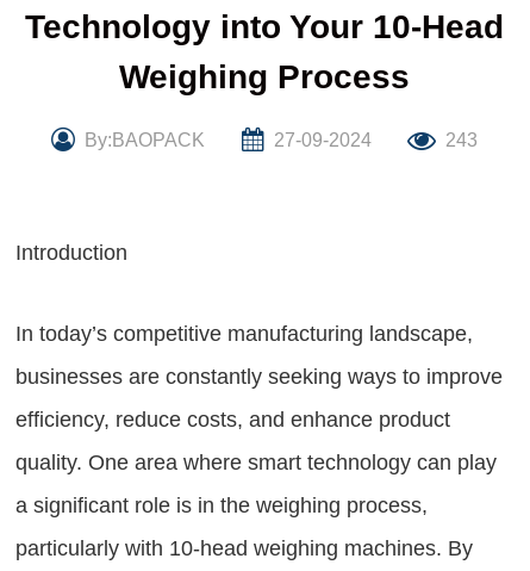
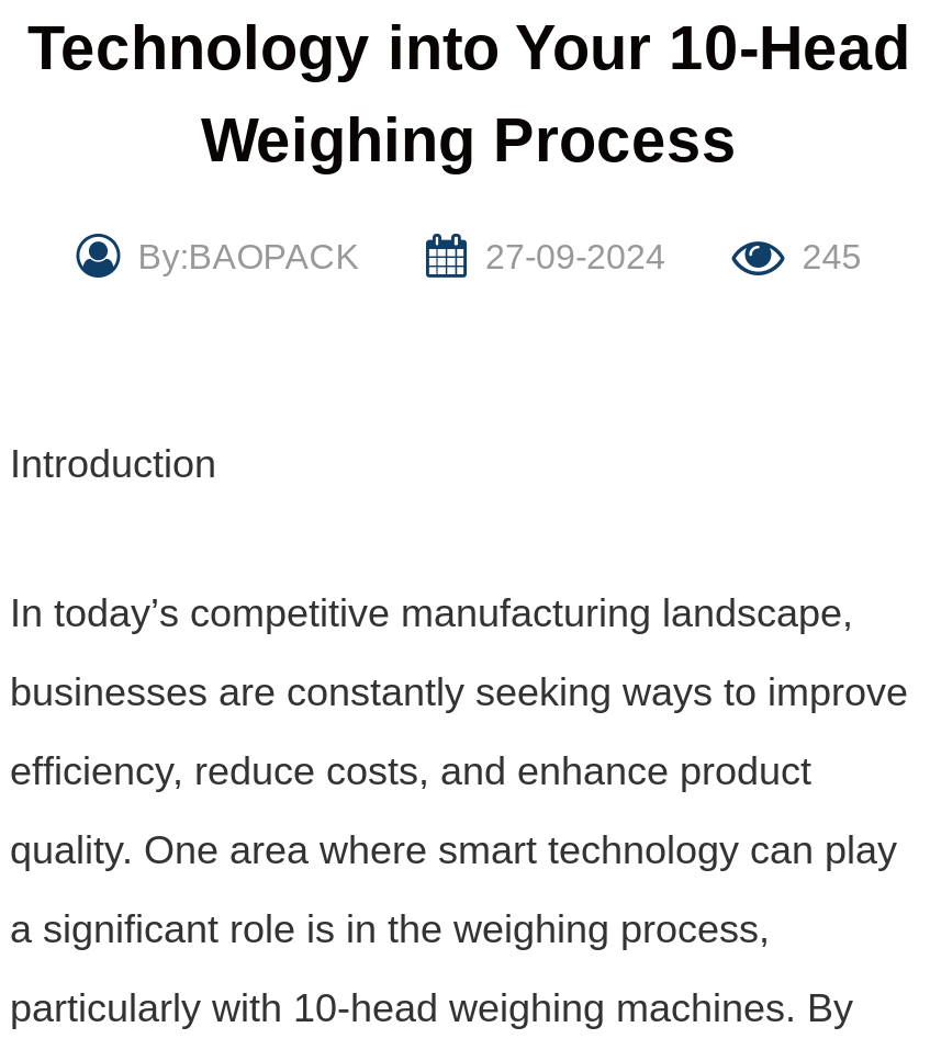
[445,130,477,150] 243 -> [802,238,861,275] 245

